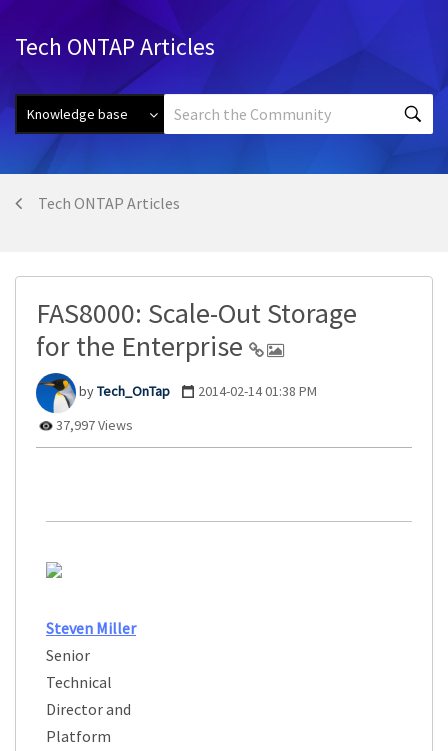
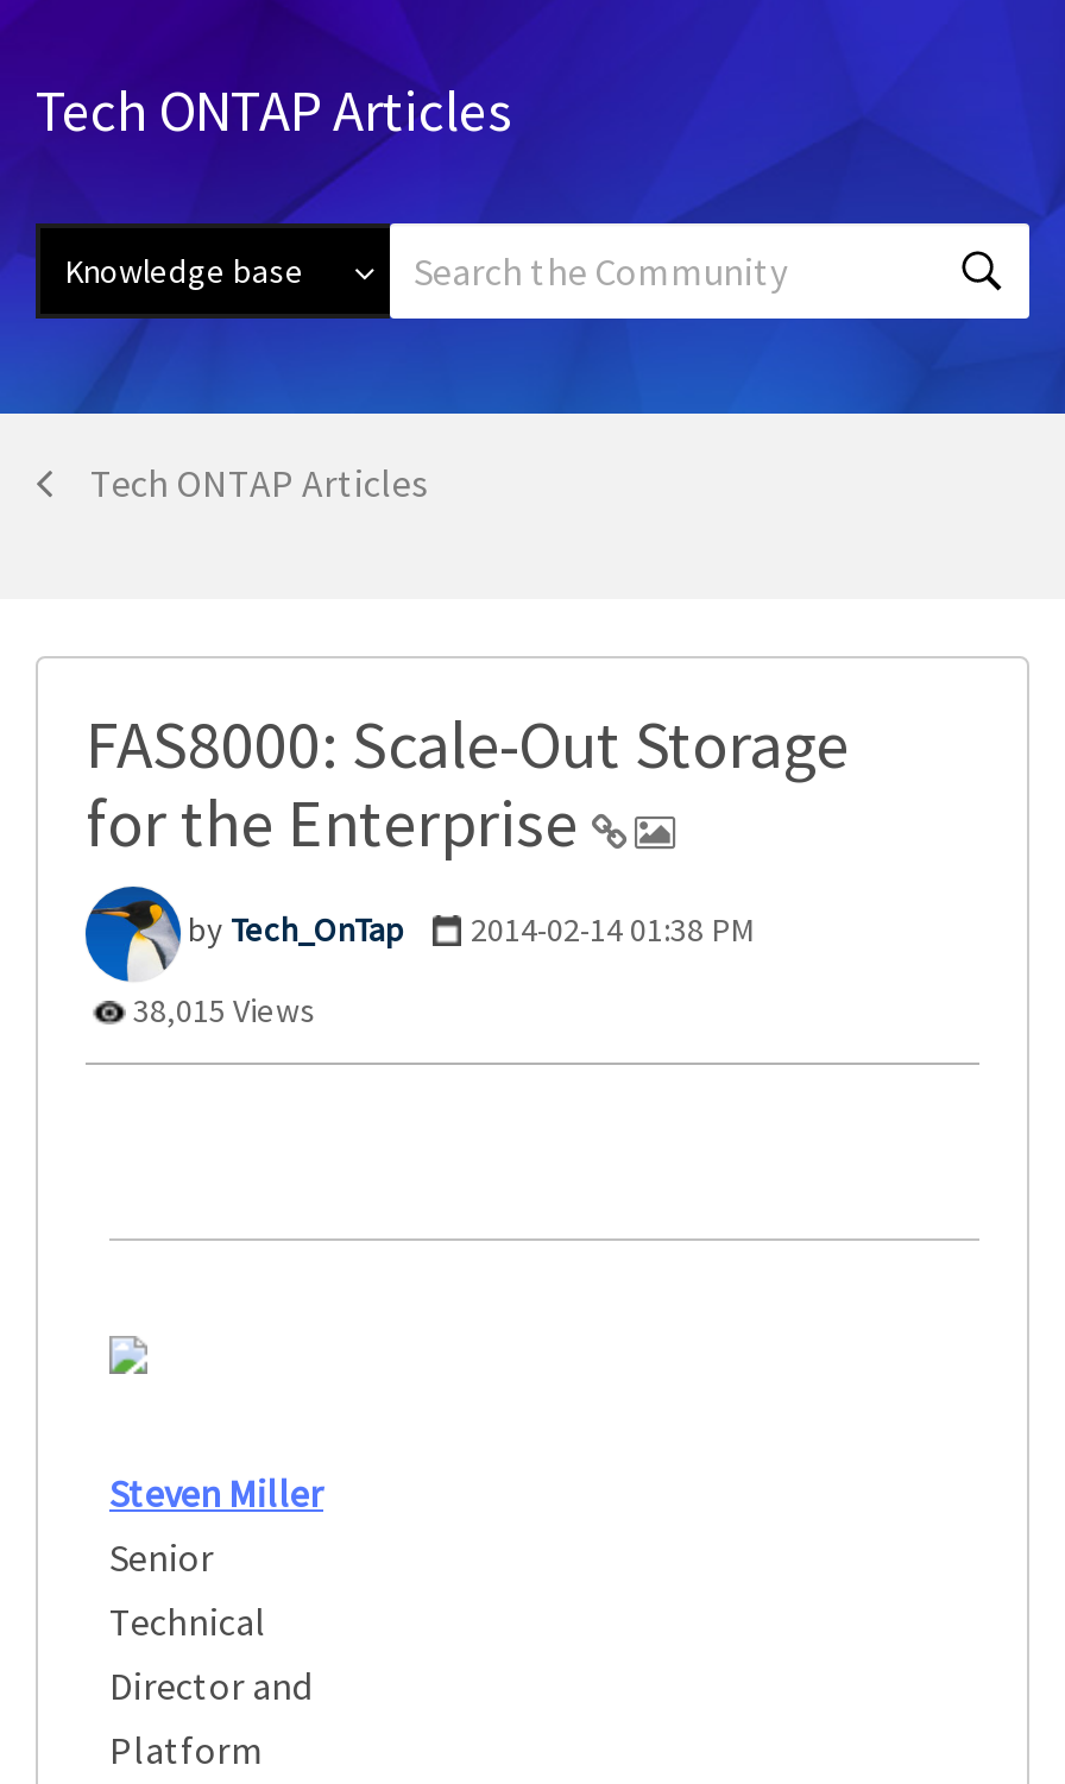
[53,416,133,434] 37,997 Views -> [126,989,316,1032] 38,015 Views

